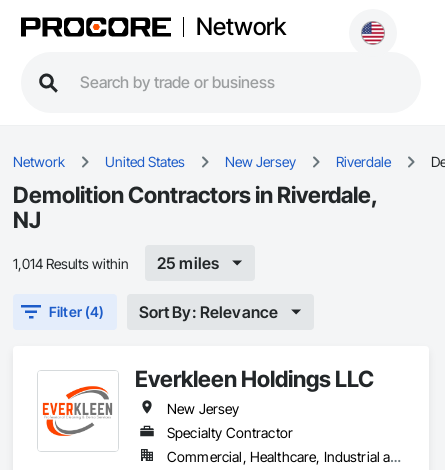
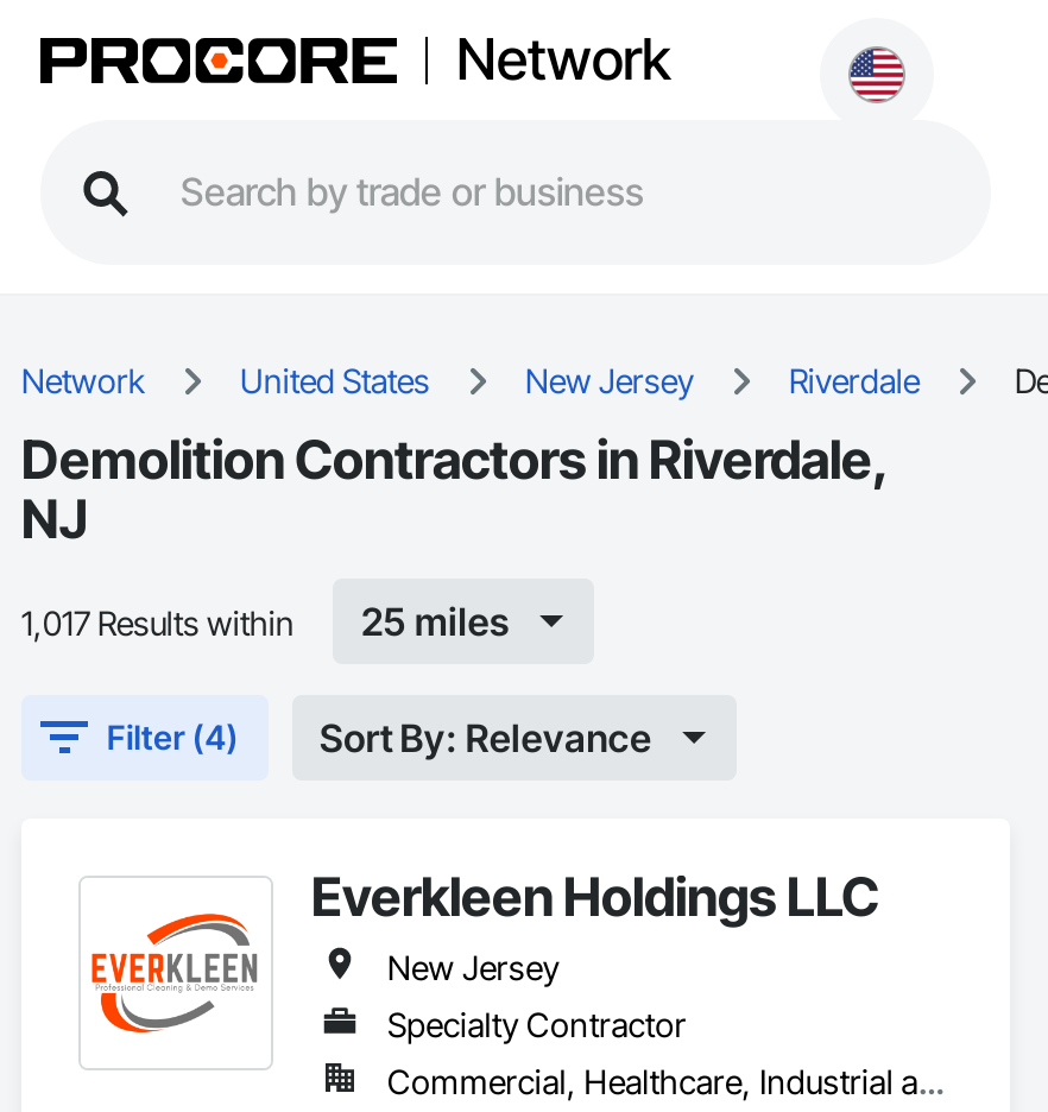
[13,254,129,271] 1,014 Results within -> [21,601,295,642] 1,017 Results within

